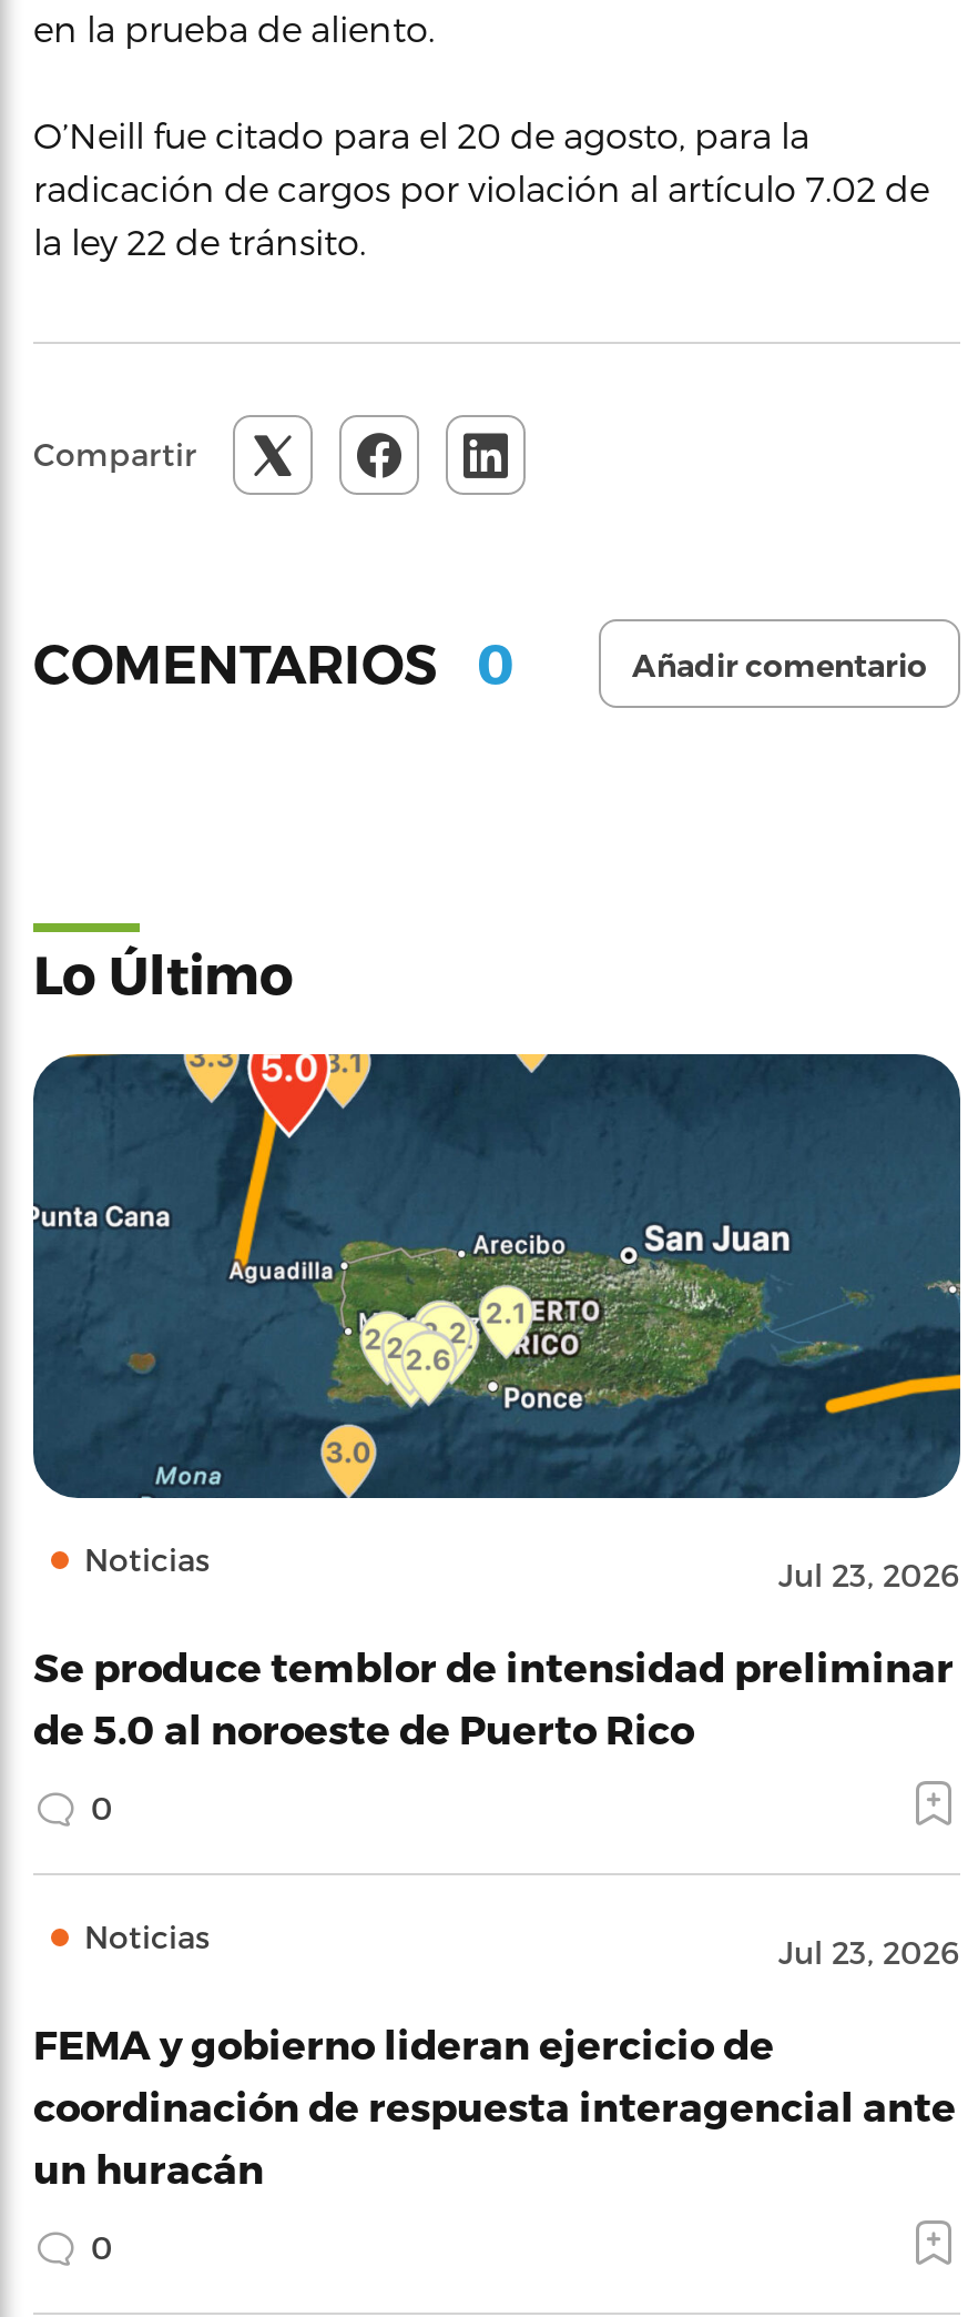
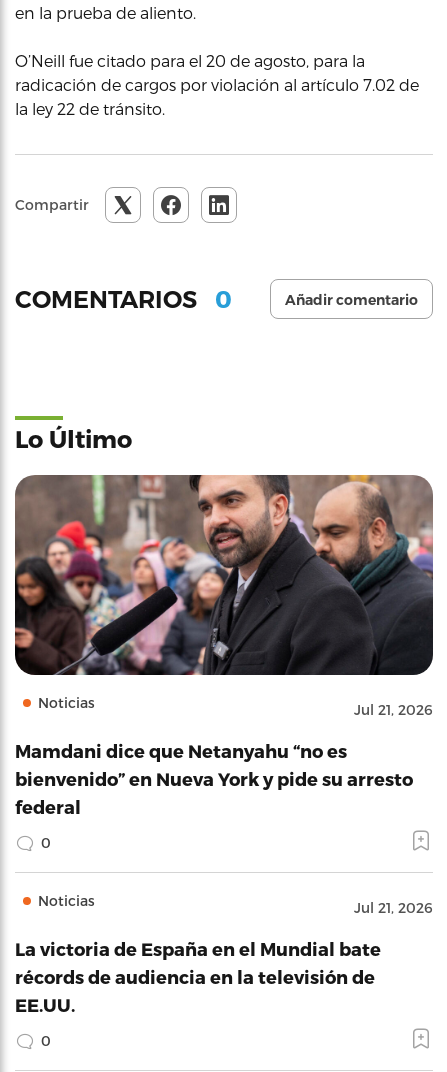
[31,1052,962,1593] [image] | Jul 23, 2026 -> [14,474,434,718] [image] | Jul 21, 2026
[33,1642,954,1751] Se produce temblor de intensidad preliminar | de 5.0 al noroeste de Puerto Rico -> [15,740,413,817] Mamdani dice que Netanyahu “no es | bienvenido” en Nueva York y pide su arresto | federal
[778,1933,960,1971] Jul 23, 2026 -> [354,899,433,916] Jul 21, 2026
[33,2020,956,2190] FEMA y gobierno lideran ejercicio de | coordinación de respuesta interagencial ante | un huracán -> [15,938,381,1015] La victoria de España en el Mundial bate | récords de audiencia en la televisión de | EE.UU.

